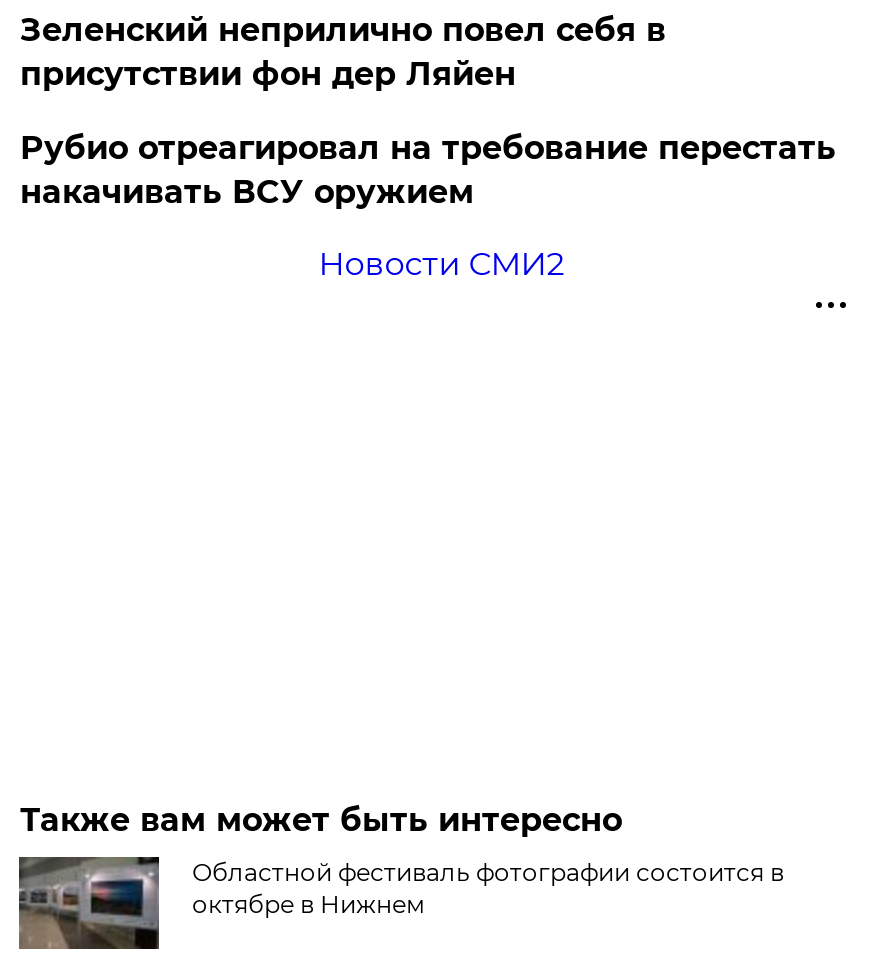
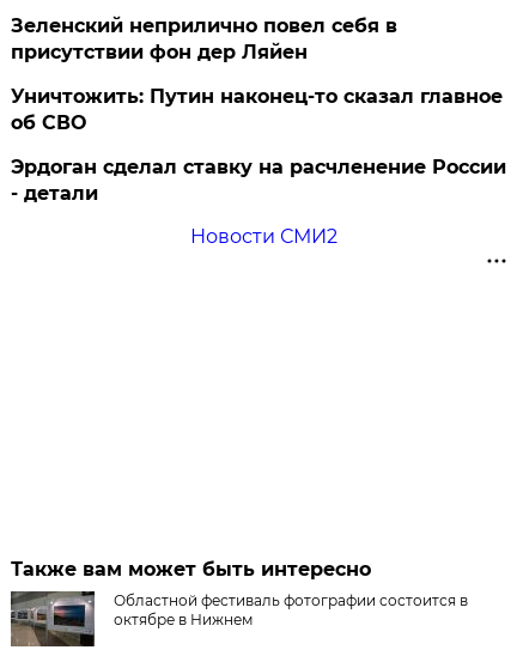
[20,129,836,211] Рубио отреагировал на требование перестать | накачивать ВСУ оружием -> [11,85,507,205] Уничтожить: Путин наконец-то сказал главное | об СВО | Эрдоган сделал ставку на расчленение России | - детали

